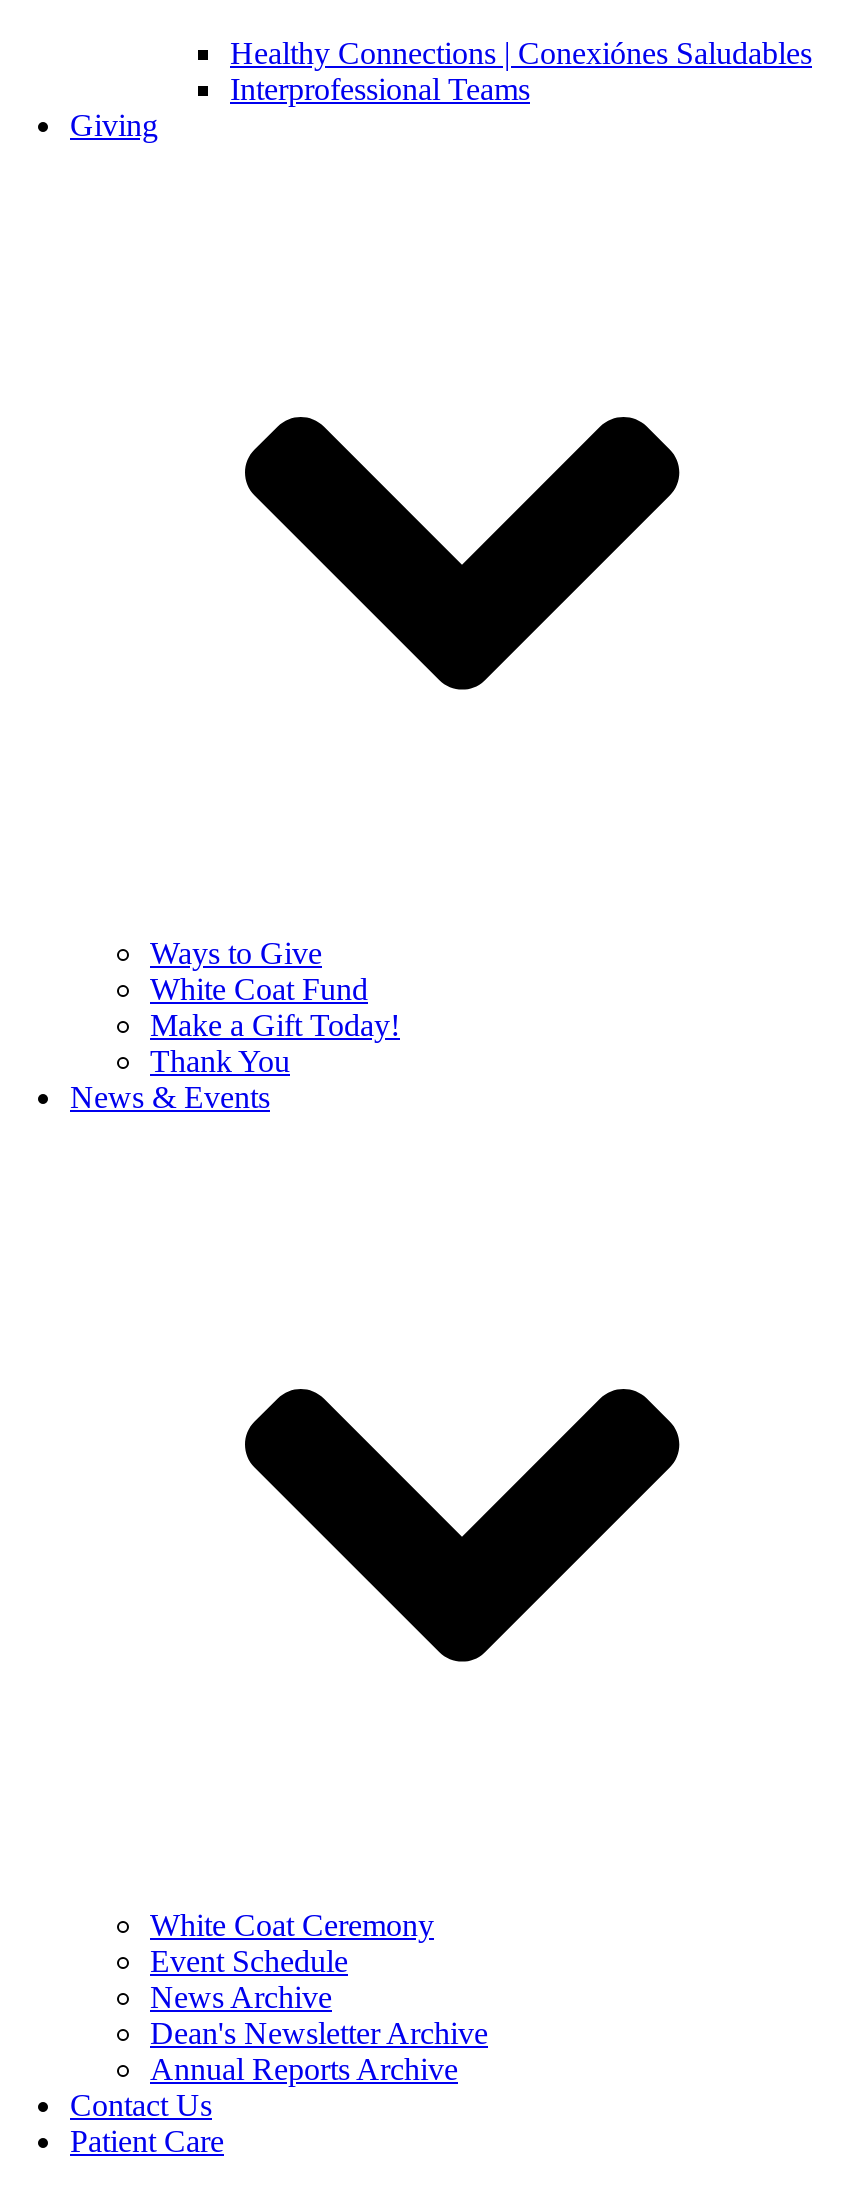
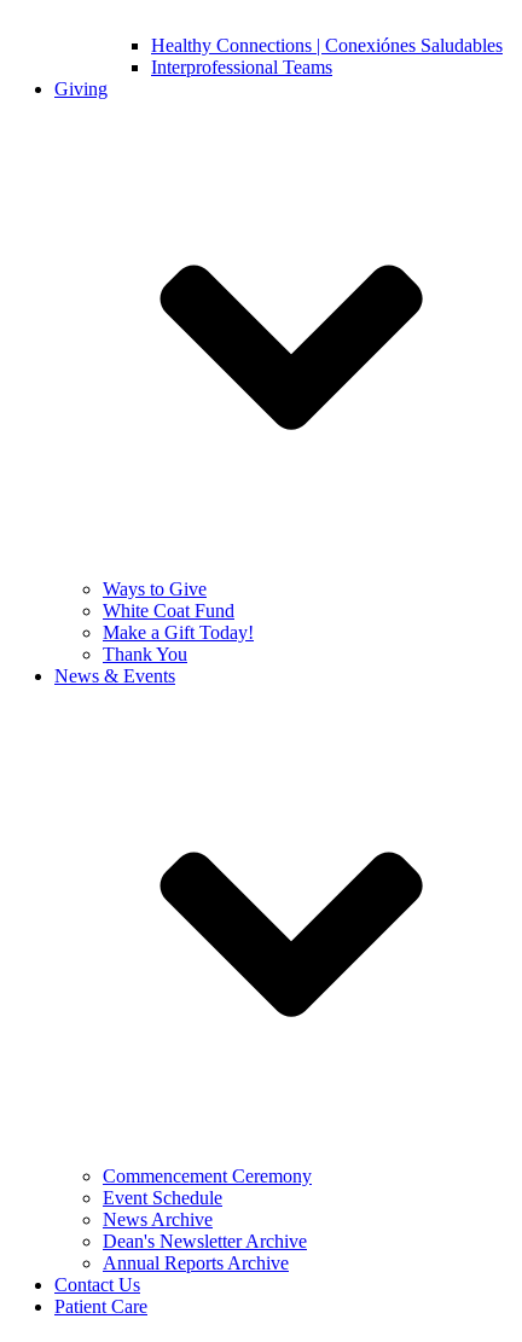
[150,1908,434,1942] White Coat Ceremony -> [103,1166,312,1186] Commencement Ceremony

